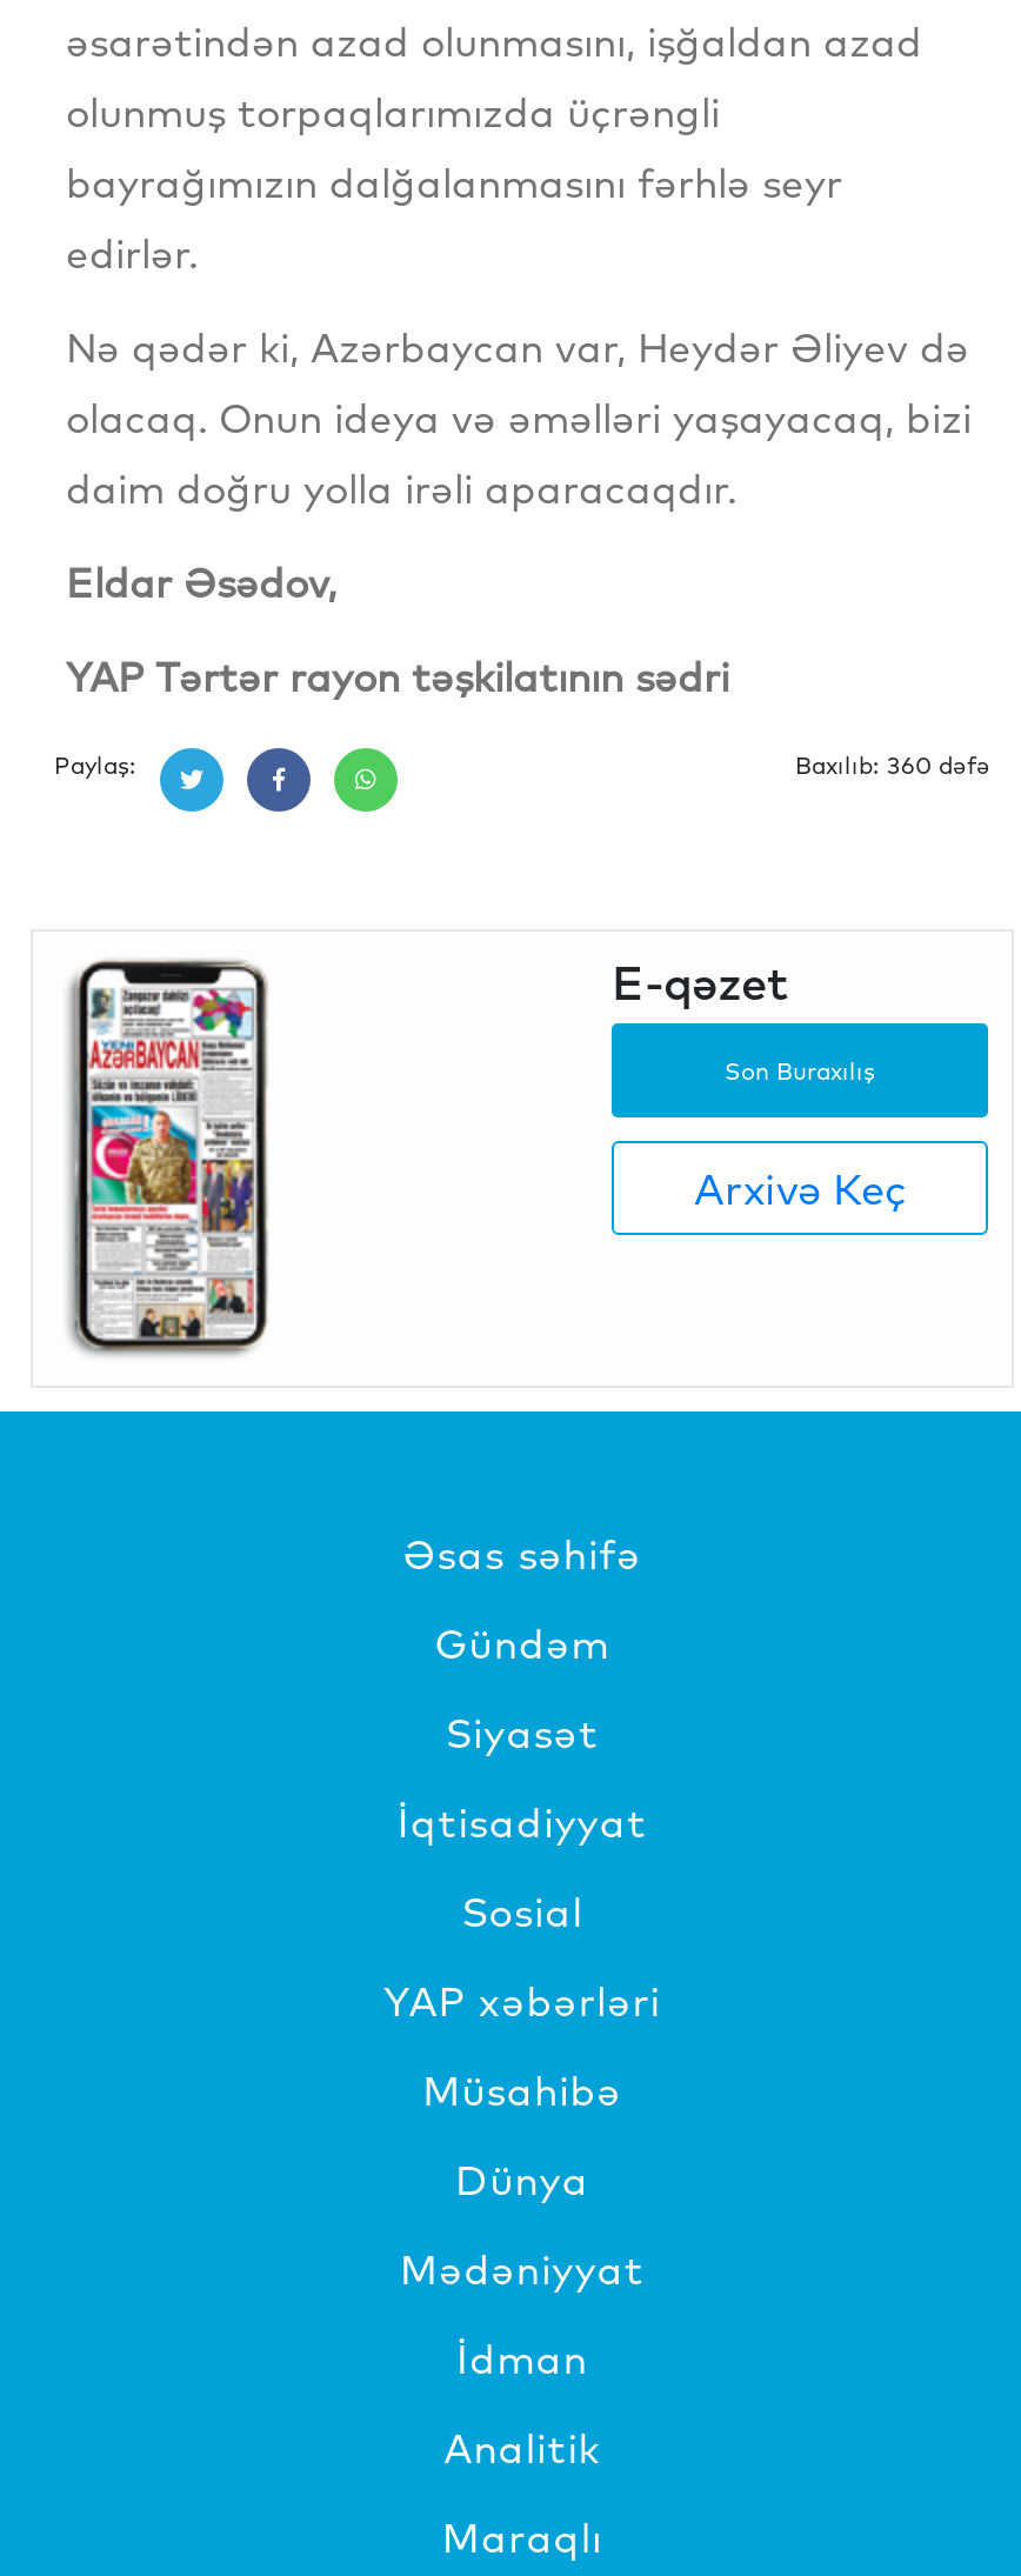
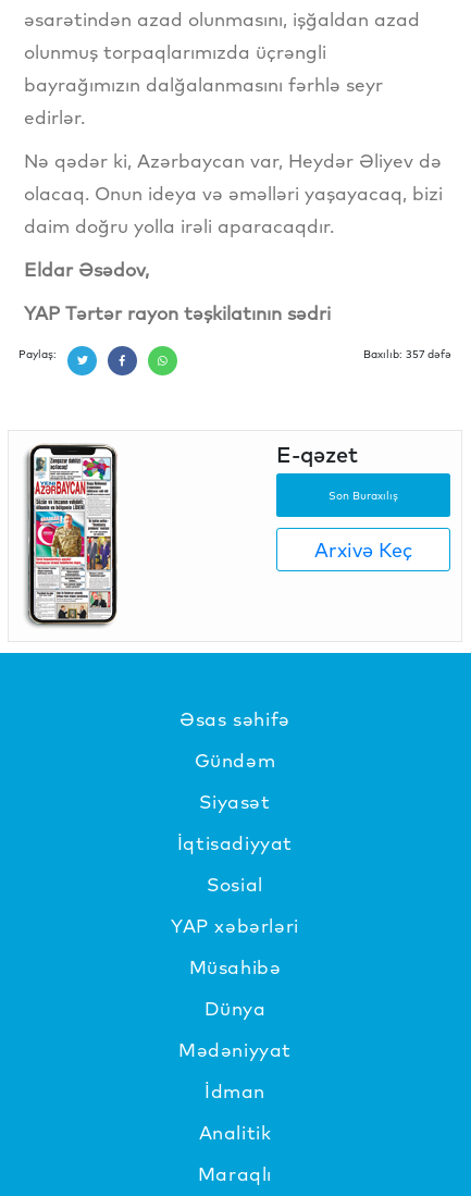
[795,751,990,782] Baxılıb: 360 dəfə -> [363,348,451,362] Baxılıb: 357 dəfə

